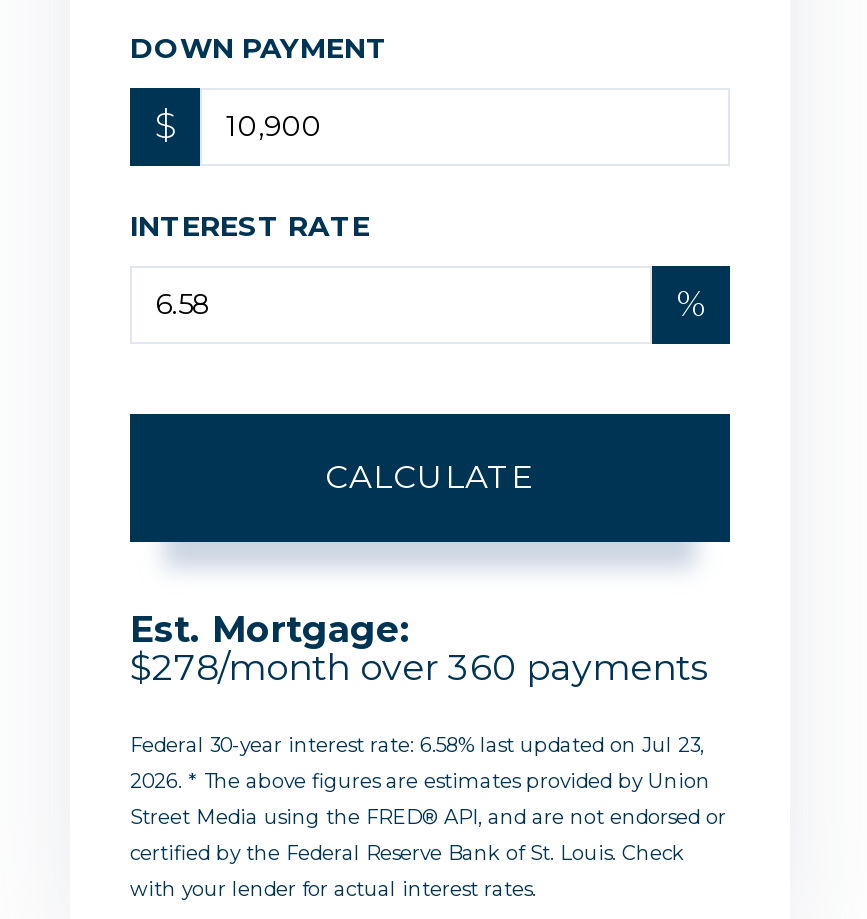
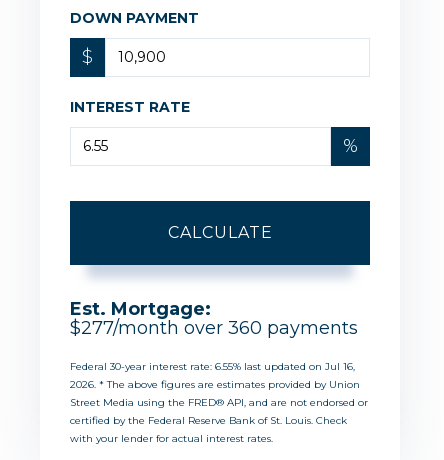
[130,646,708,690] $278/month over 360 payments -> [70,317,358,339] $277/month over 360 payments
[130,732,704,758] Federal 30-year interest rate: 6.58% last updated on Jul 23, -> [70,360,355,373] Federal 30-year interest rate: 6.55% last updated on Jul 16,

